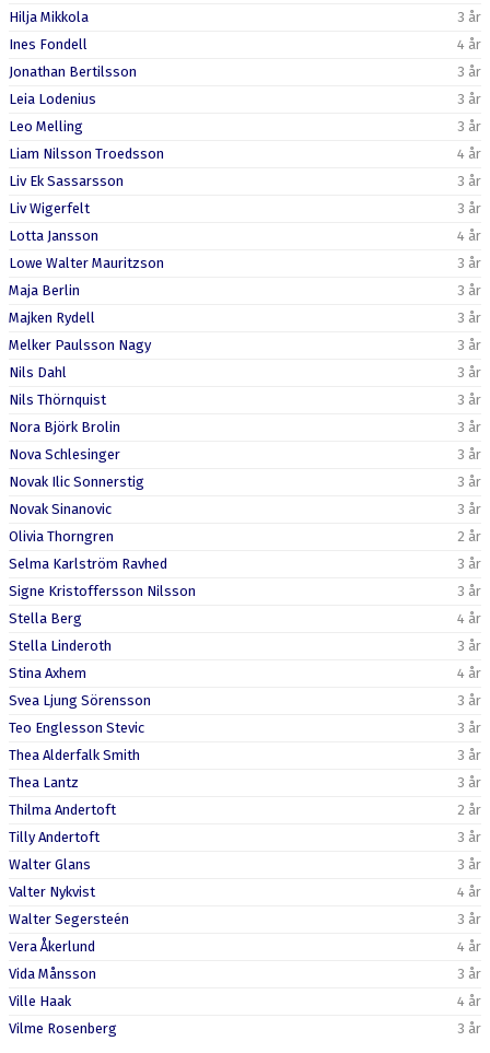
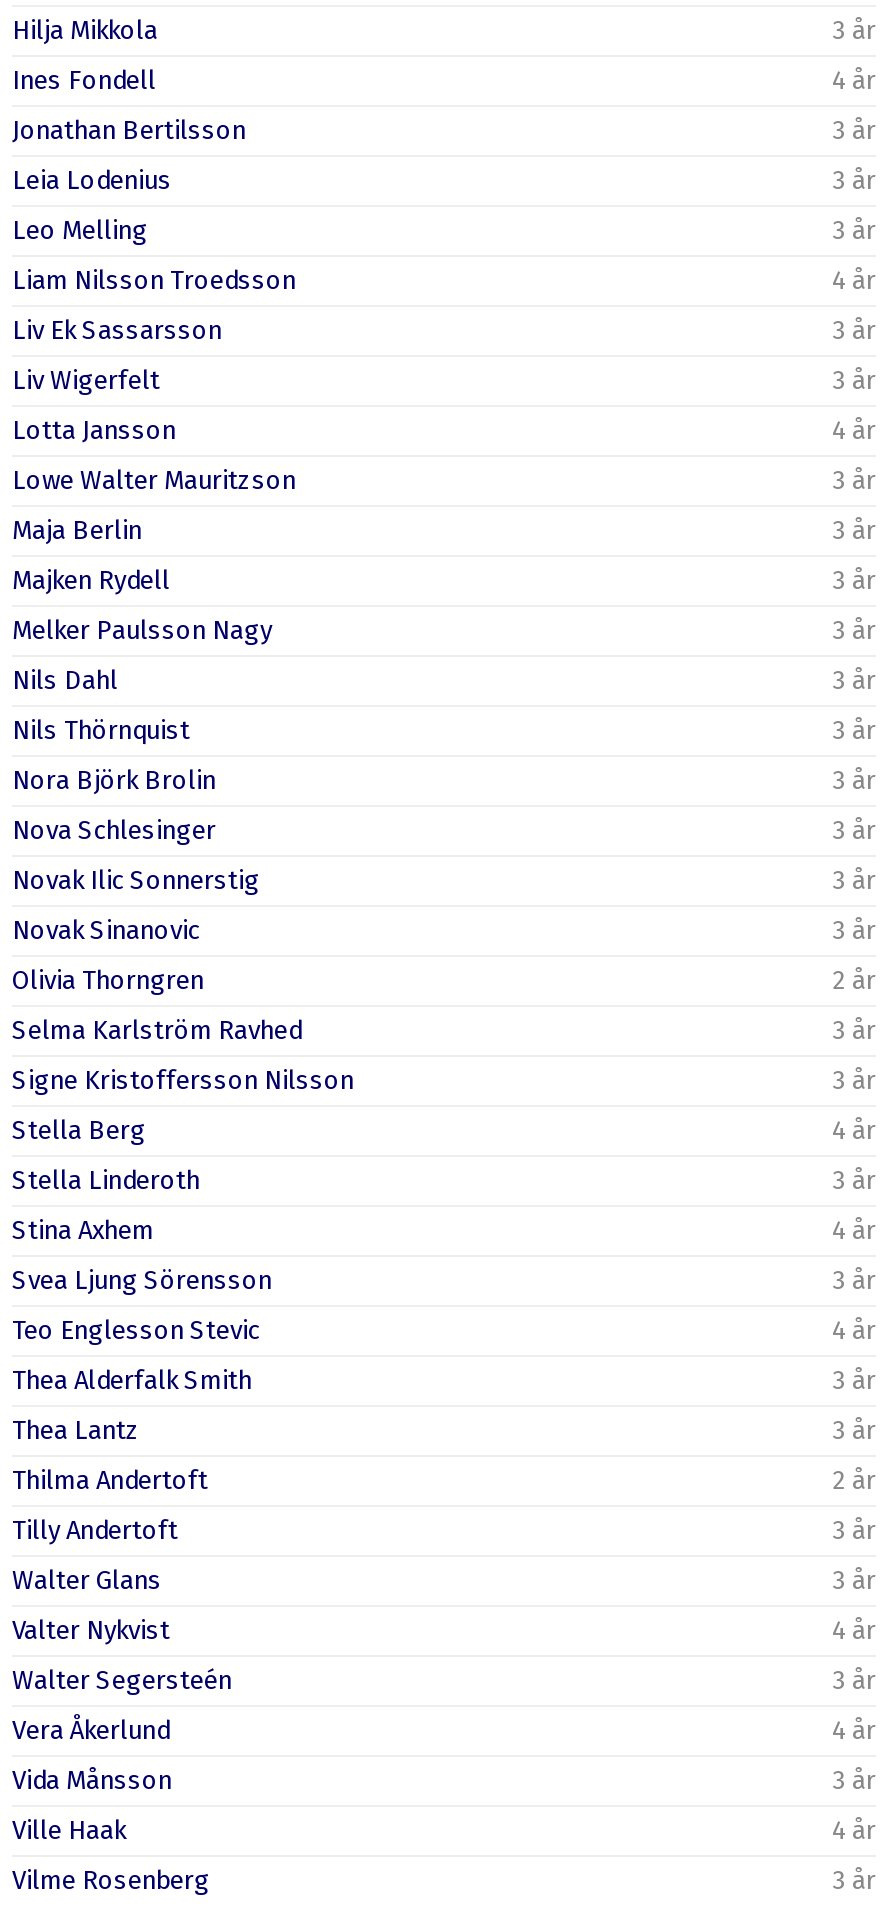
[457,720,481,736] 3 år -> [832,1316,876,1346] 4 år

